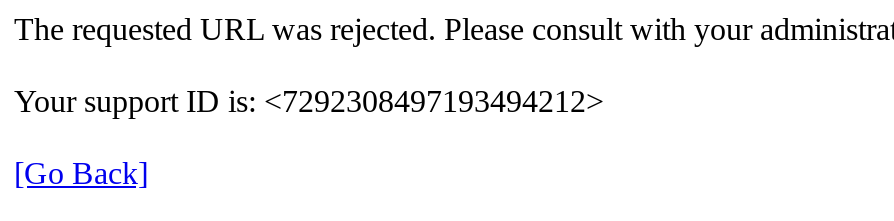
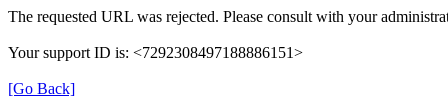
[14,84,604,118] Your support ID is: <7292308497193494212> -> [8,44,303,61] Your support ID is: <7292308497188886151>

